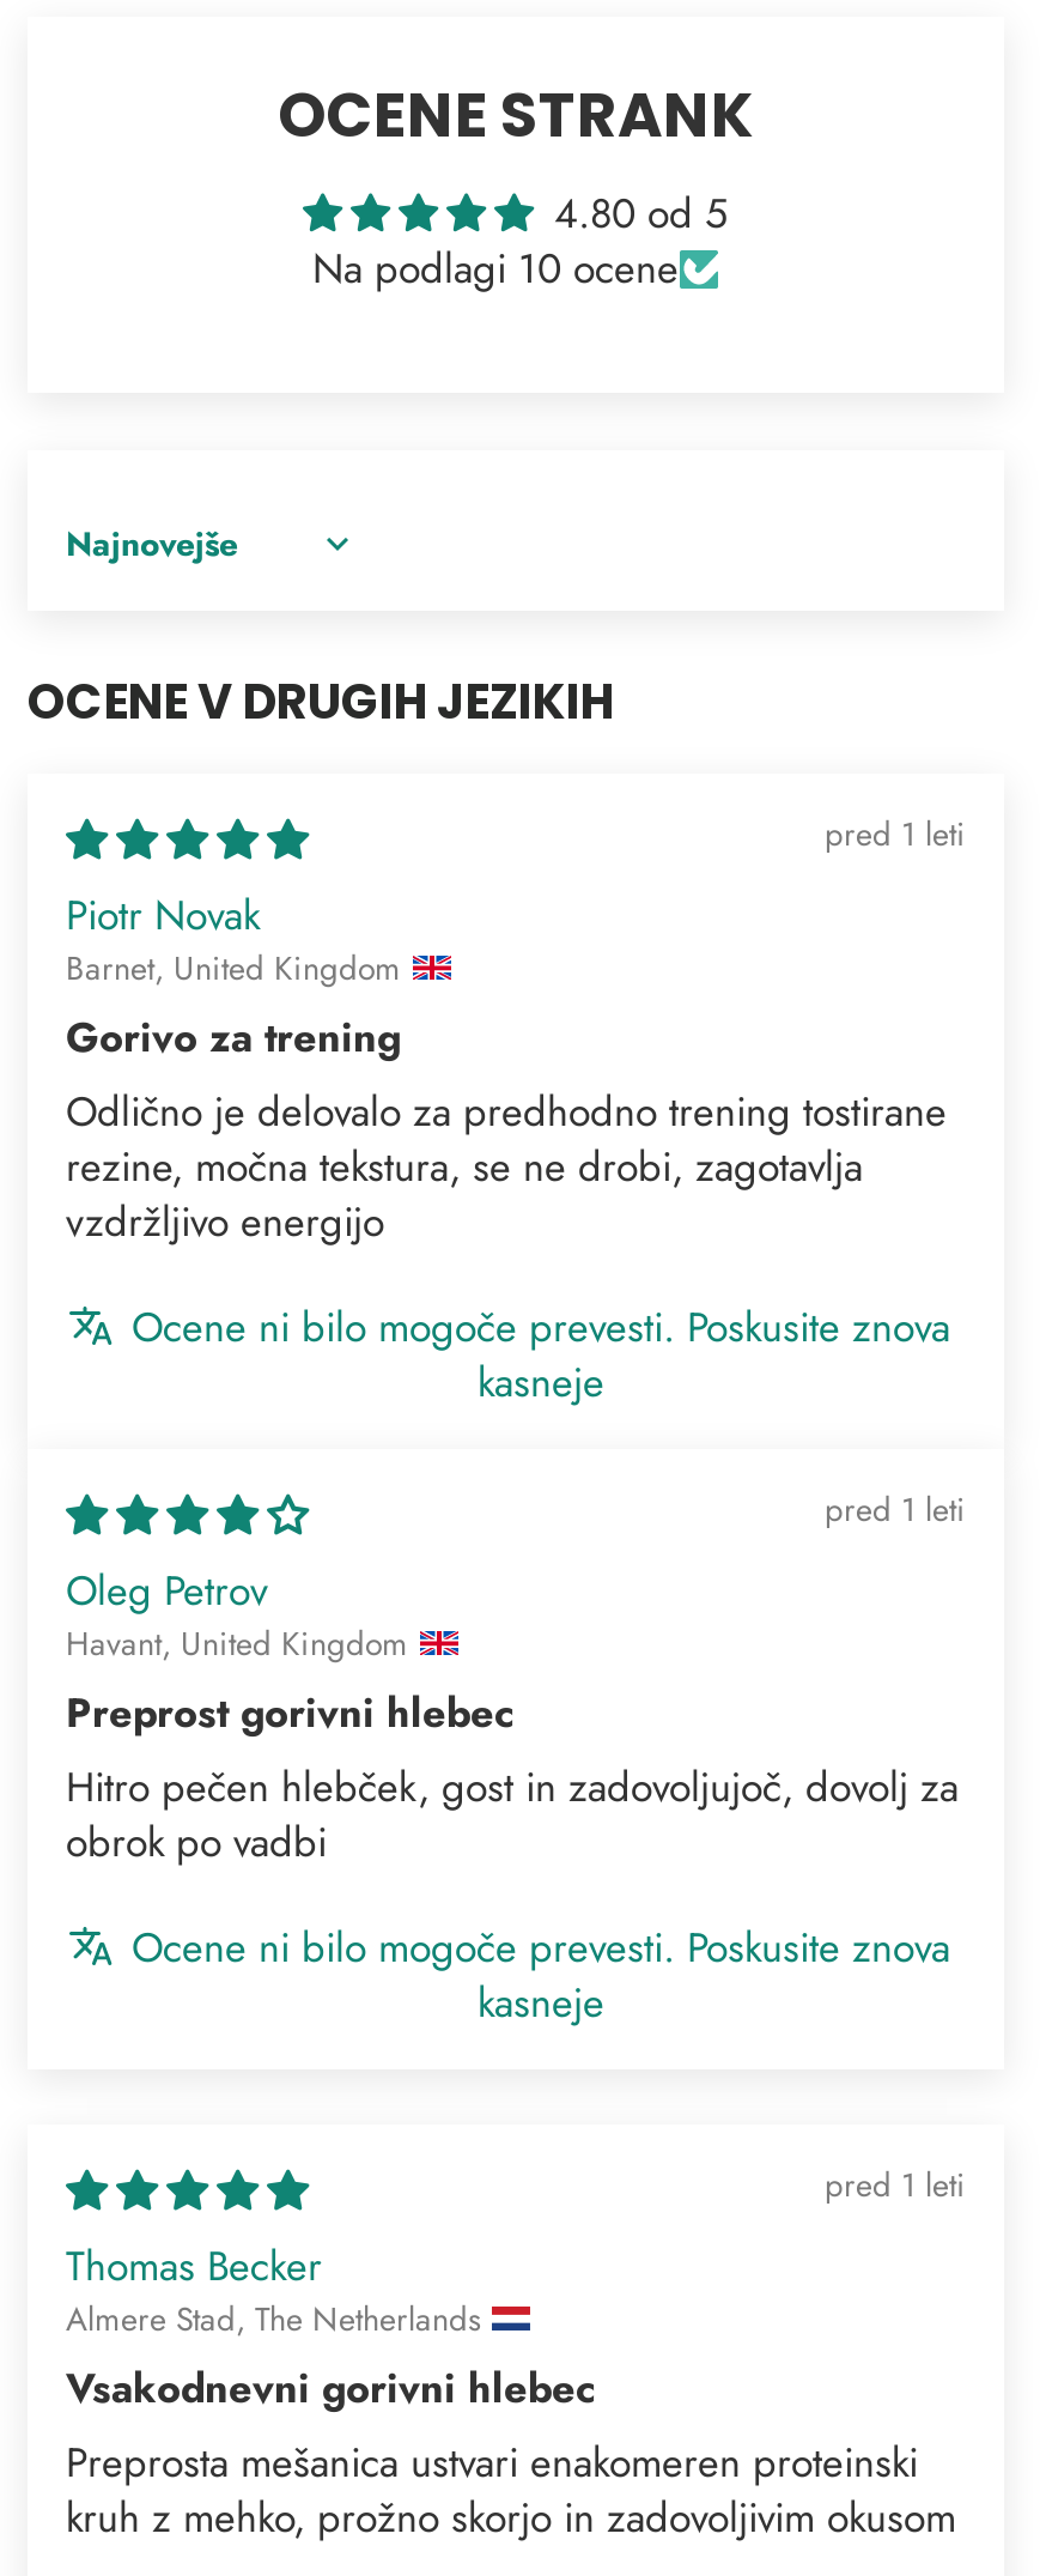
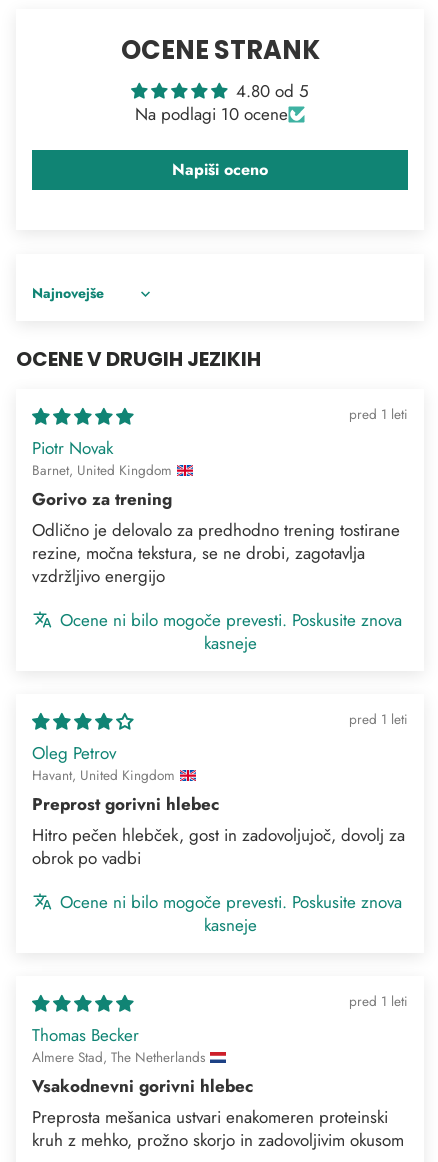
none -> [172,158,268,181] Napiši oceno

